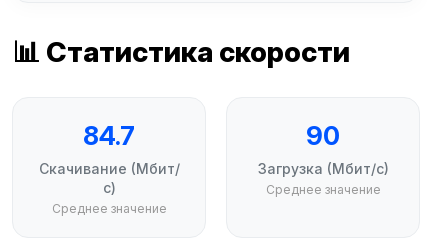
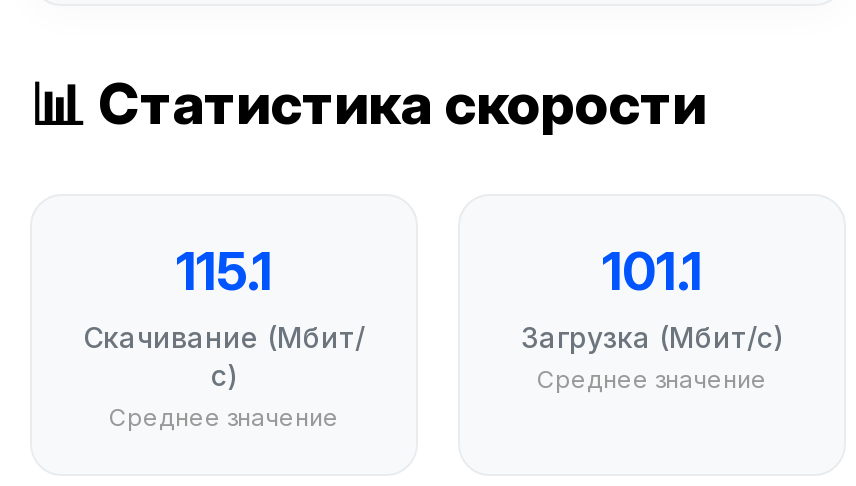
[83,120,135,151] 84.7 -> [176,240,272,302] 115.1
[306,120,340,151] 90 -> [602,240,702,302] 101.1

